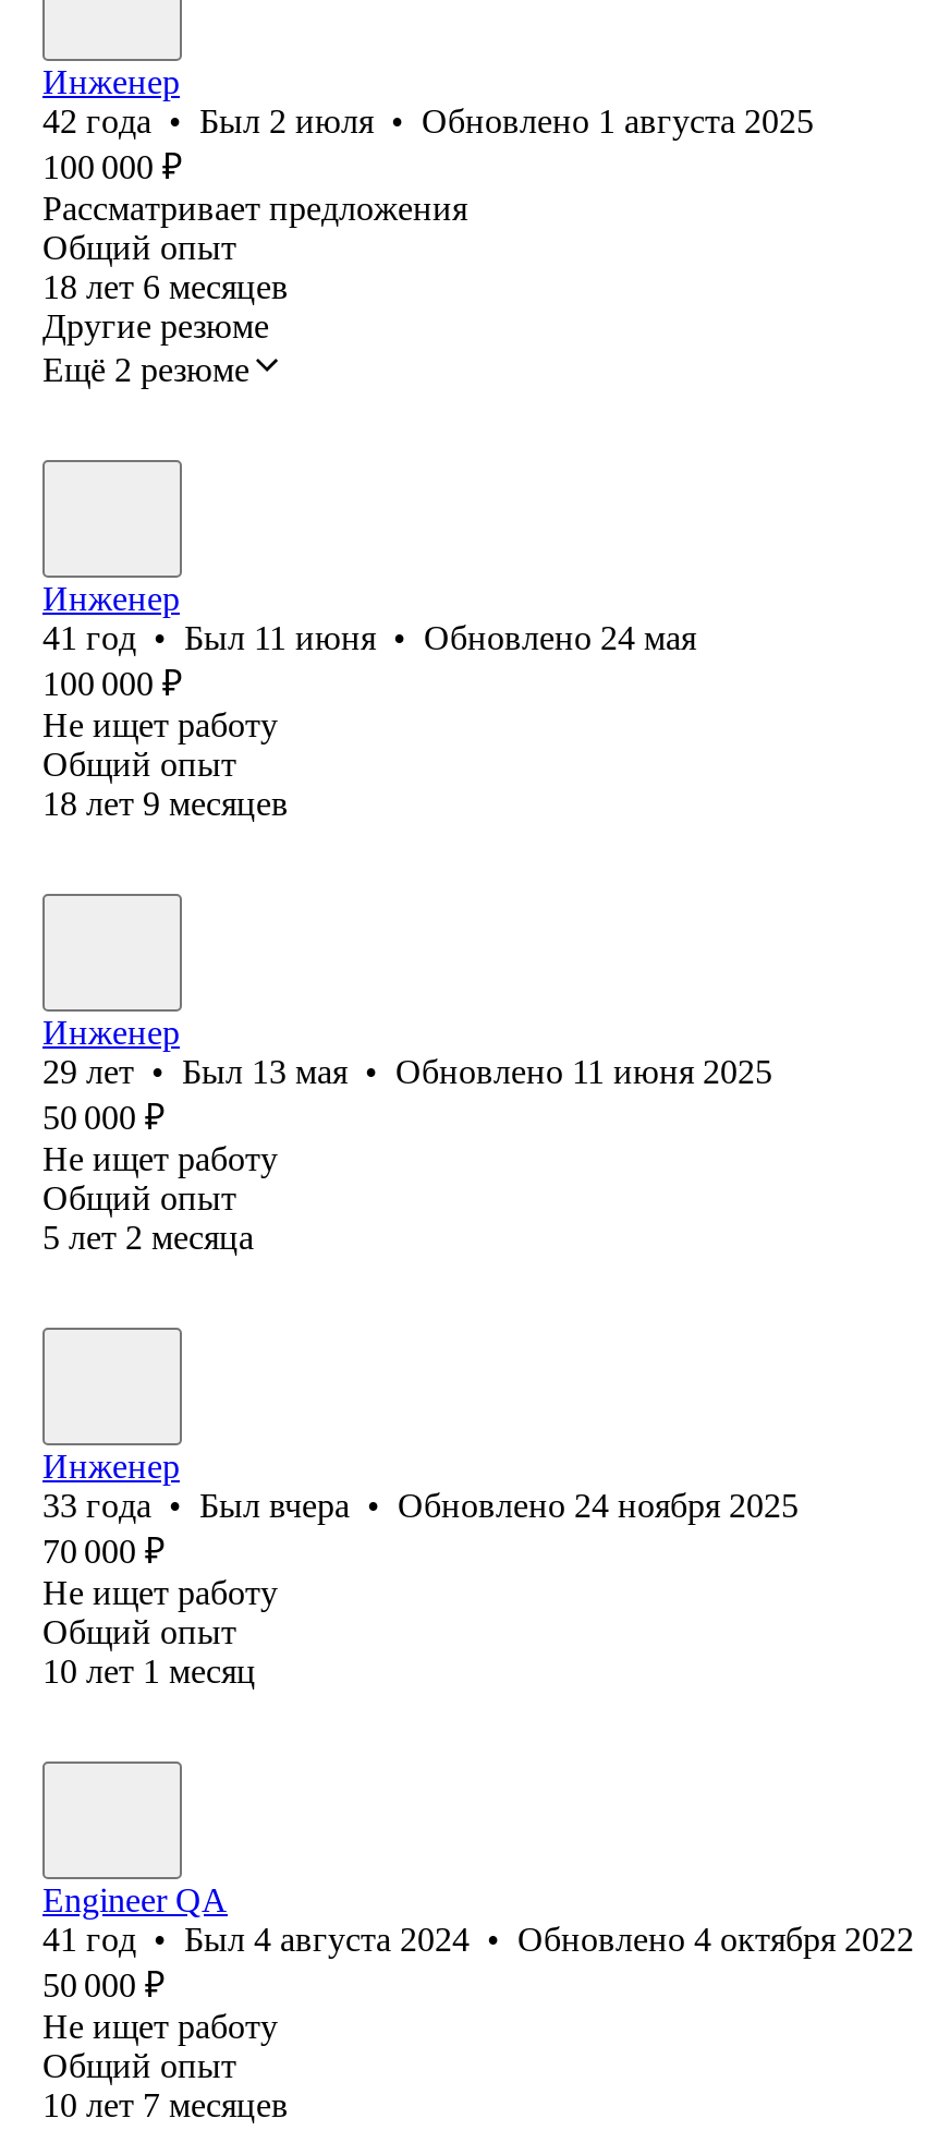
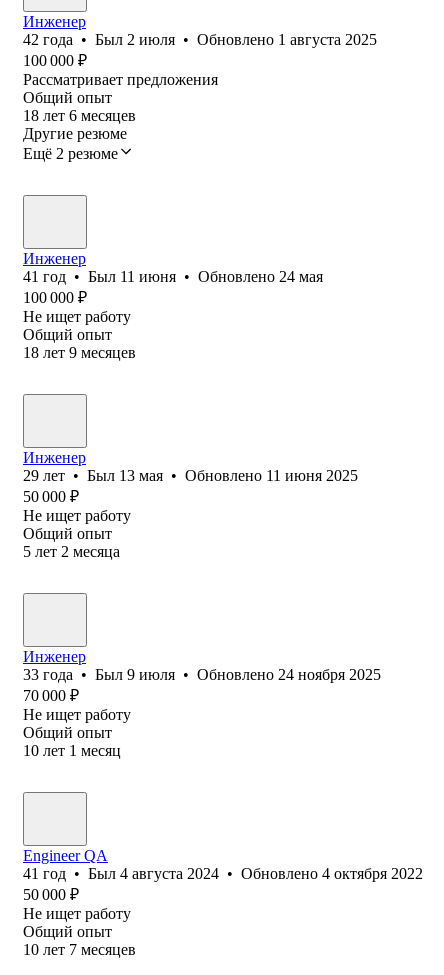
[42,1487,799,1524] 33 года • Был вчера • Обновлено 24 ноября 2025 -> [23,666,381,683] 33 года • Был 9 июля • Обновлено 24 ноября 2025

